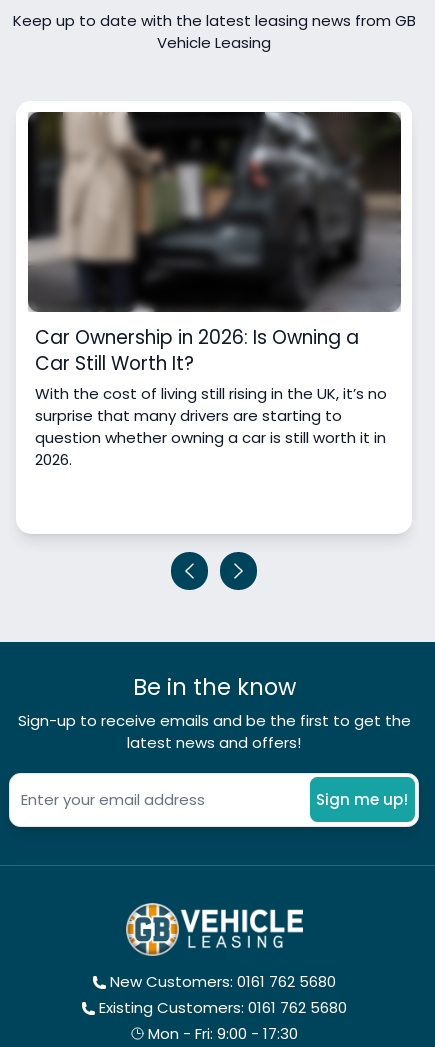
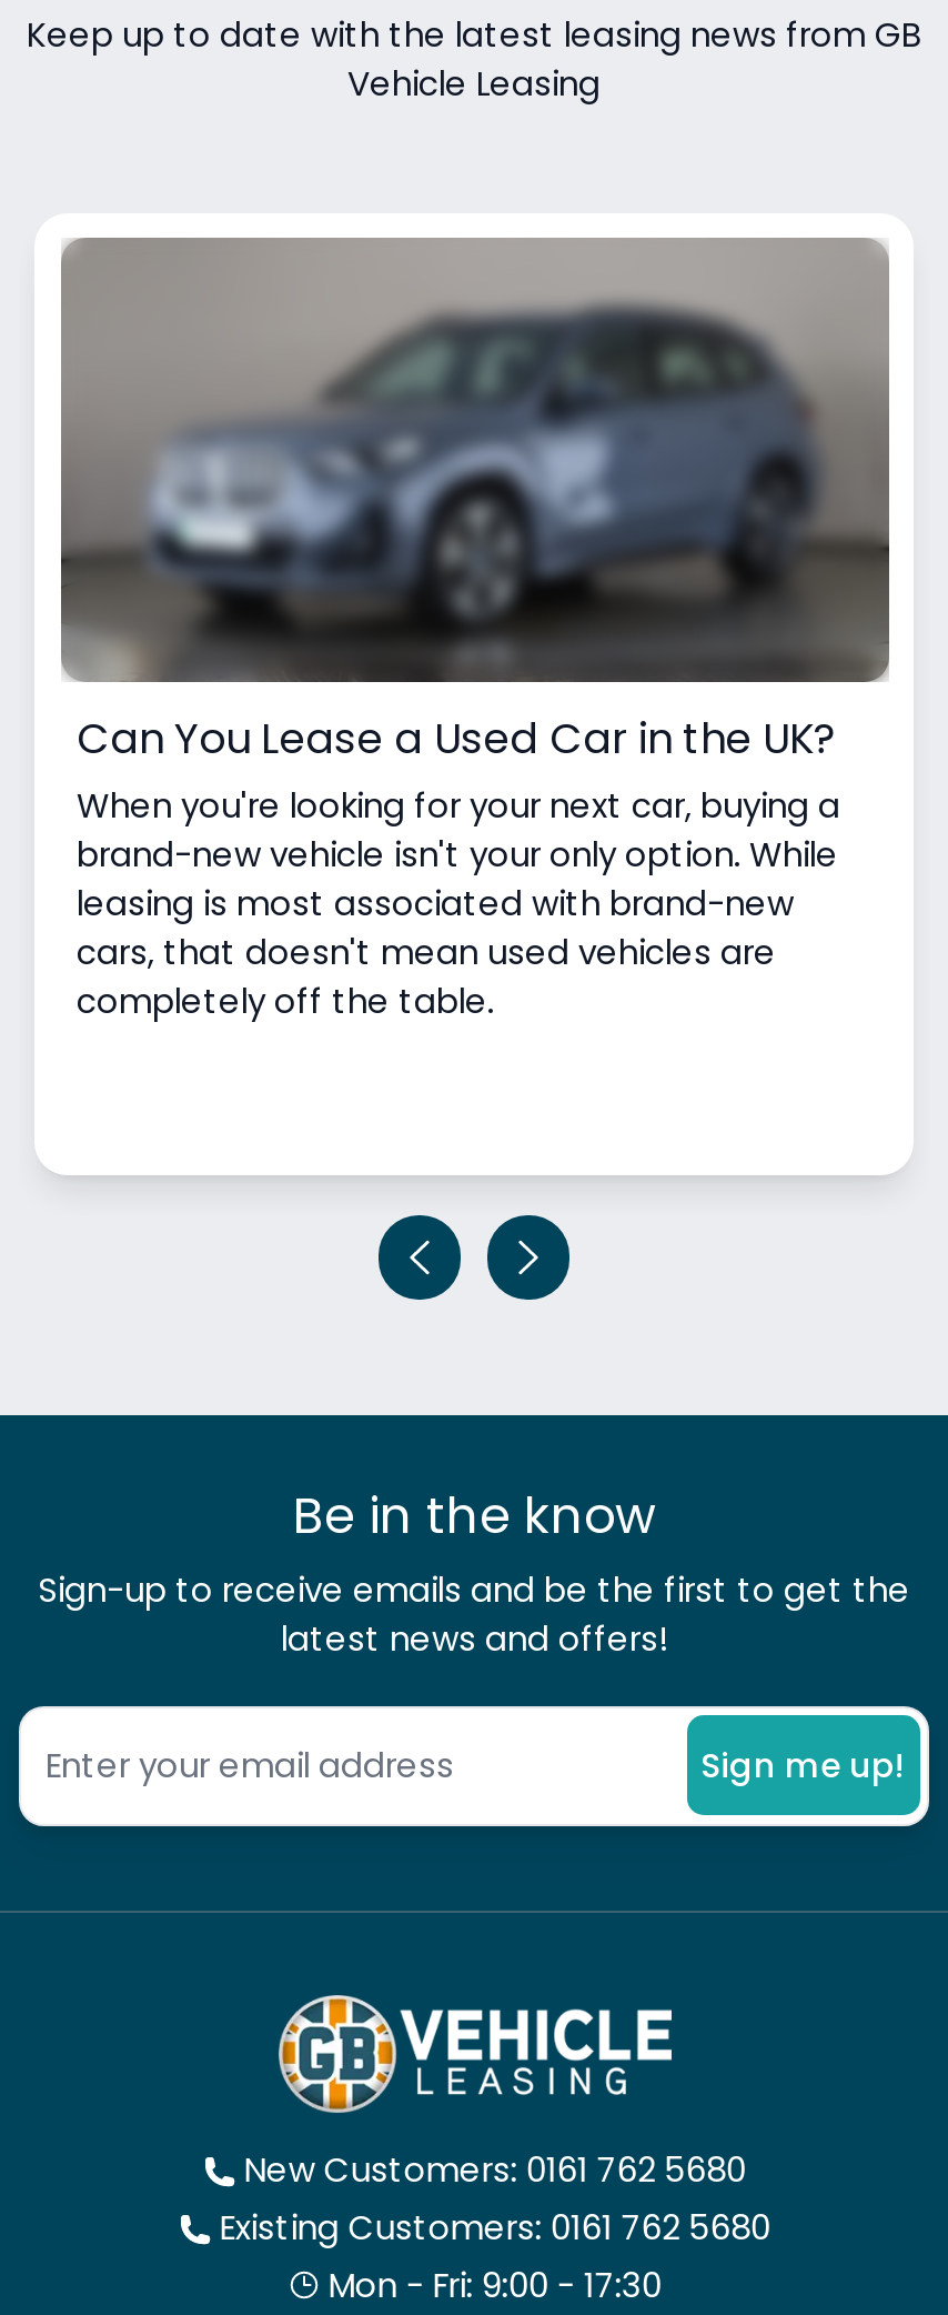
[28,112,401,470] [image] | Car Ownership in 2026: Is Owning a | Car Still Worth It? | With the cost of living still rising in the UK, it’s no | surprise that many drivers are starting to | question whether owning a car is still worth it in | 2026. -> [61,240,889,1024] [image] | Can You Lease a Used Car in the UK? | When you're looking for your next car, buying a | brand-new vehicle isn't your only option. While | leasing is most associated with brand-new | cars, that doesn't mean used vehicles are | completely off the table.

